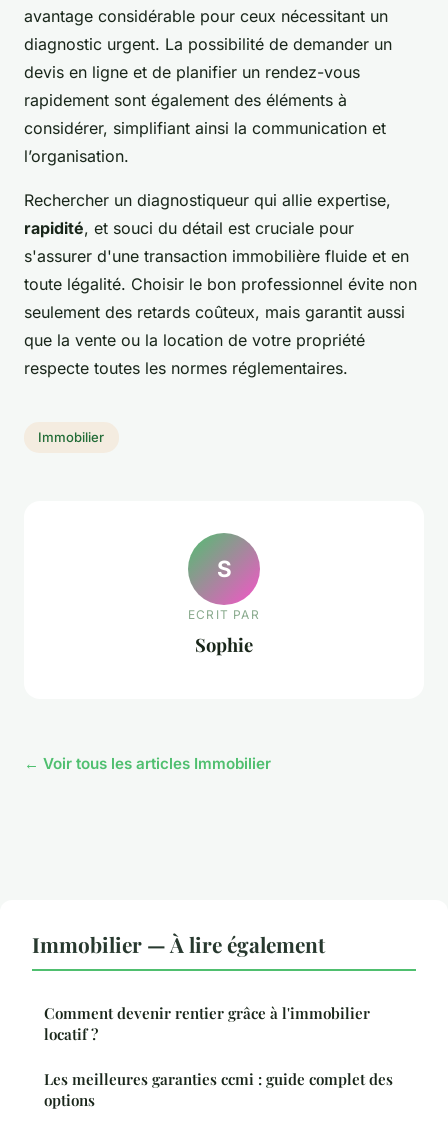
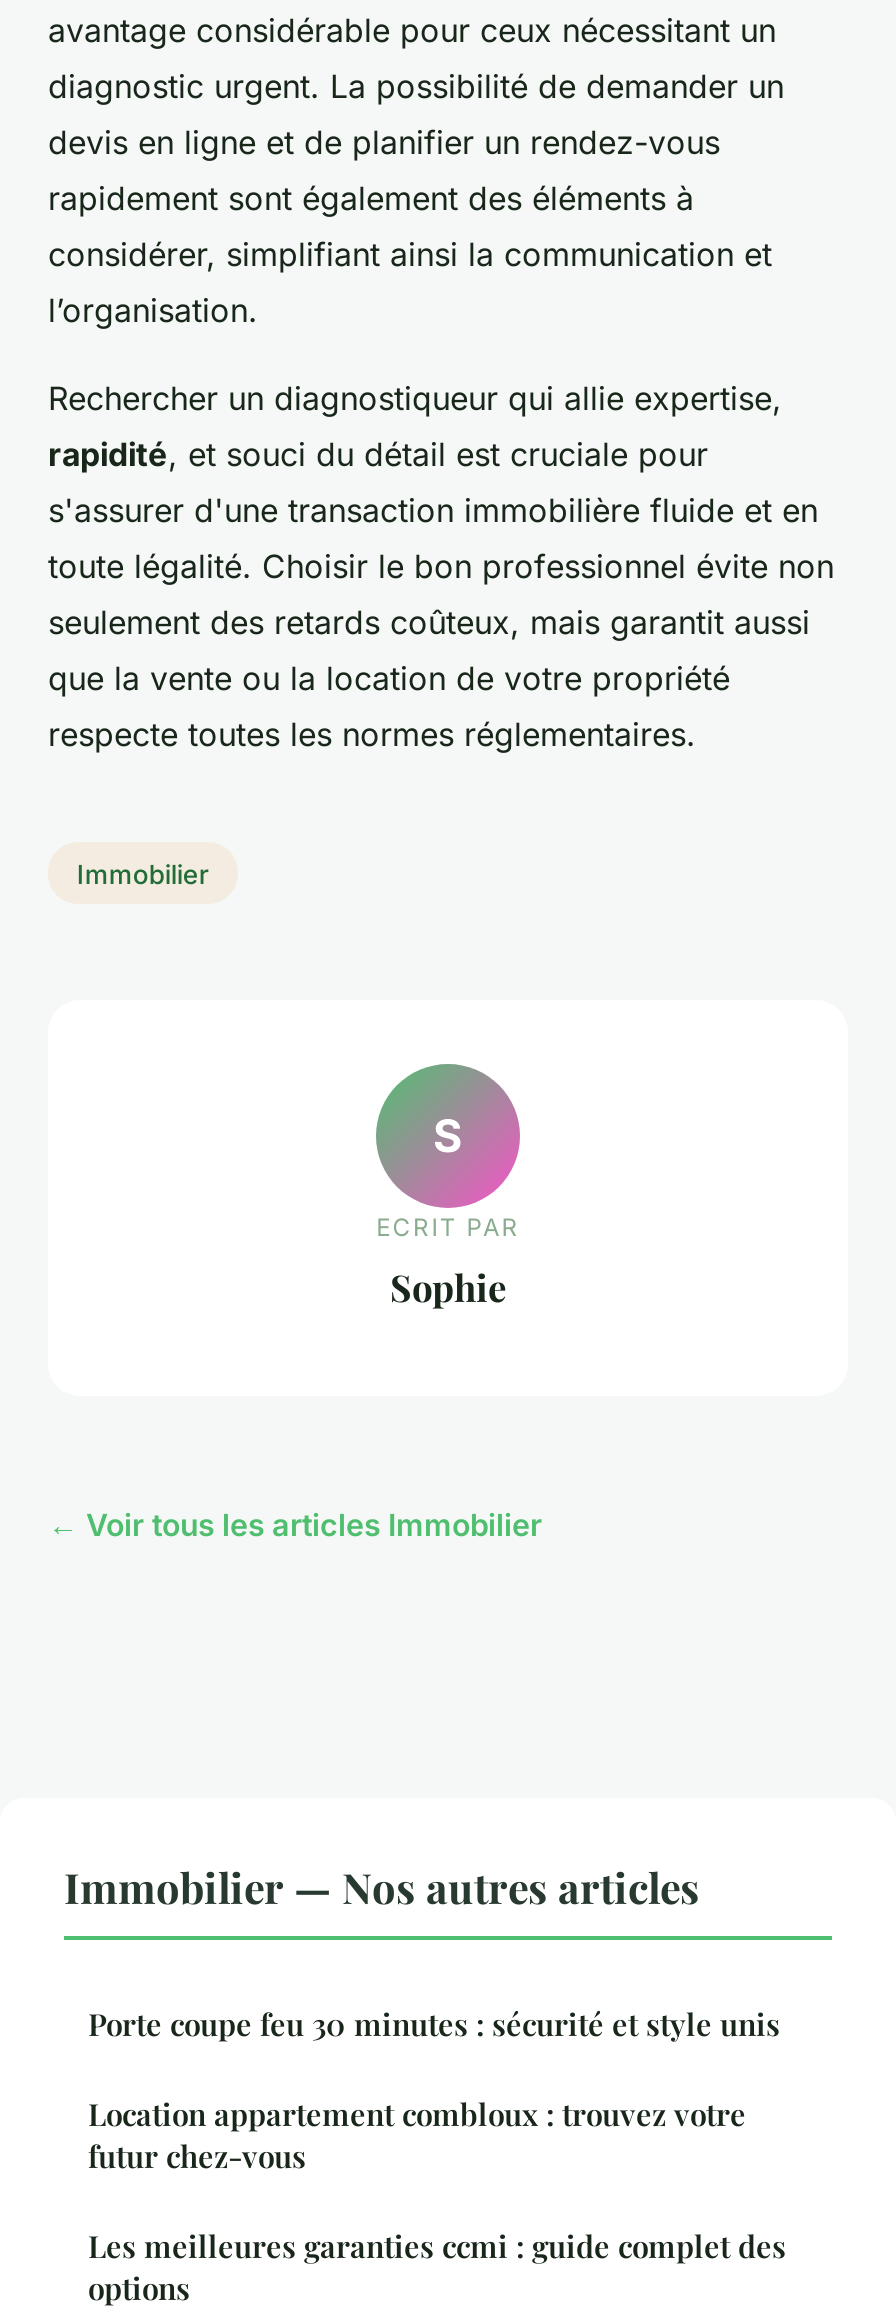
[32,929,370,1043] Immobilier — À lire également | Comment devenir rentier grâce à l'immobilier | locatif ? -> [64,1857,780,2175] Immobilier — Nos autres articles | Porte coupe feu 30 minutes : sécurité et style unis | Location appartement combloux : trouvez votre | futur chez-vous

